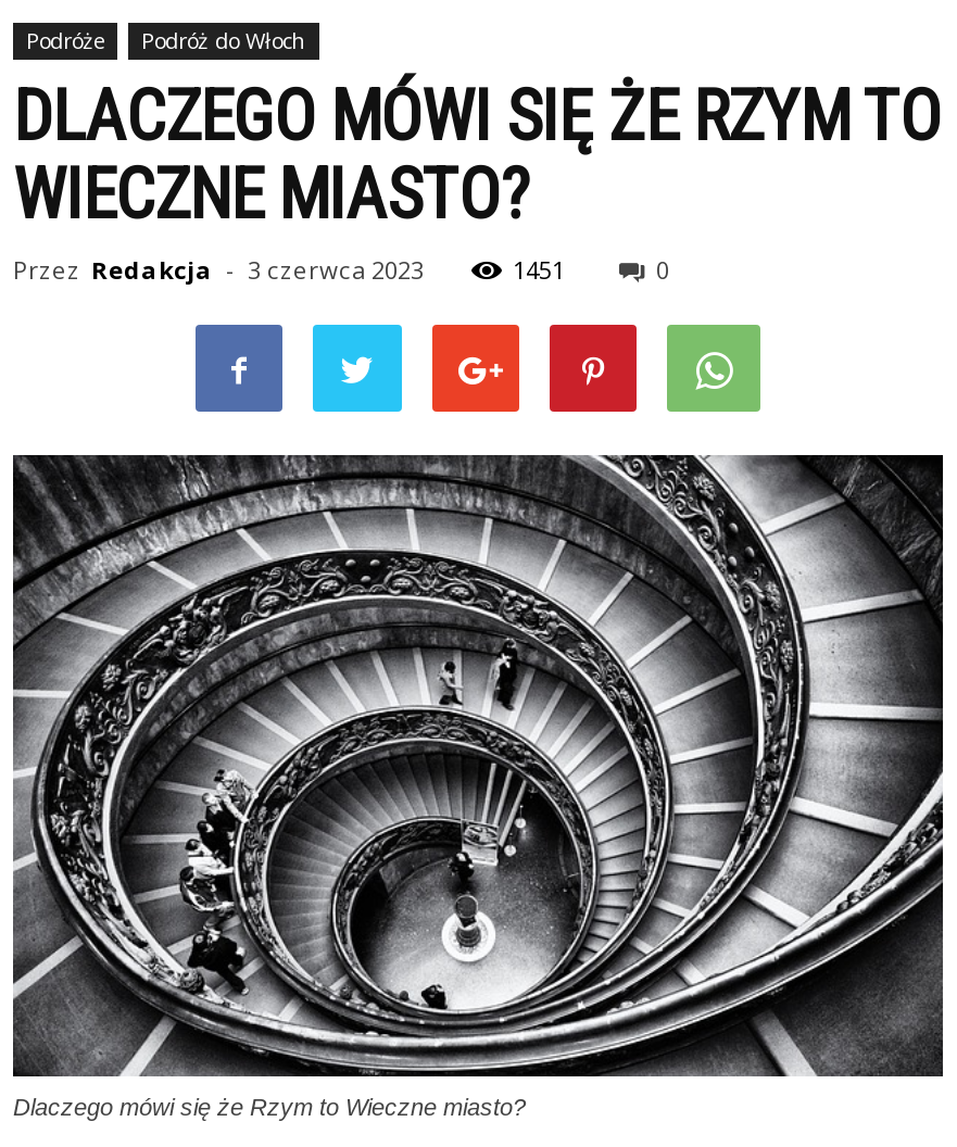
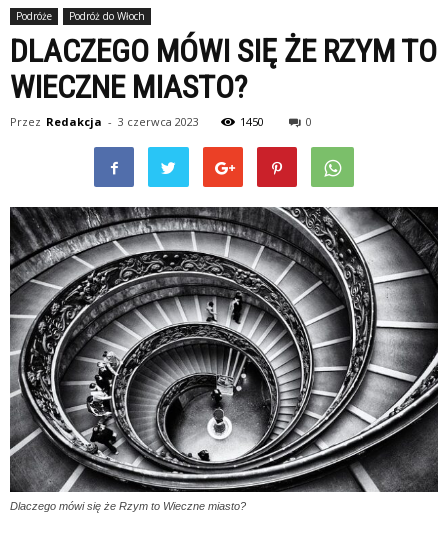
[513,253,565,286] 1451 -> [240,114,264,129] 1450

